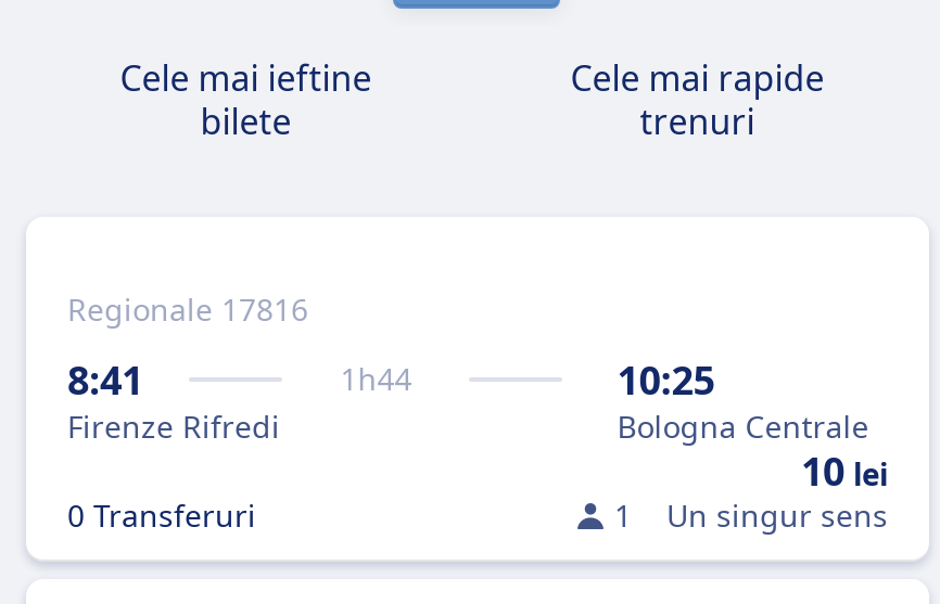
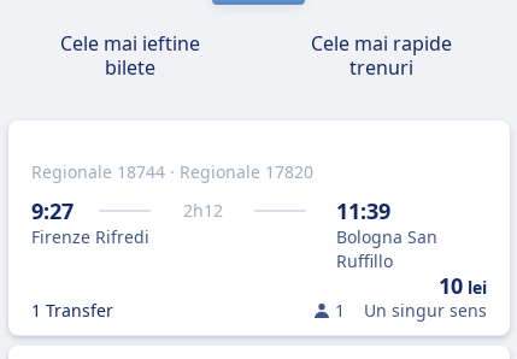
[67,288,308,330] Regionale 17816 -> [31,160,313,183] Regionale 18744 · Regionale 17820
[67,354,412,406] 8:41 | 1 h44 -> [31,196,223,225] 9:27 | 2 h12
[617,354,869,447] 10:25 | Bologna Centrale -> [337,196,438,272] 11:39 | Bologna San | Ruffillo
[67,494,256,536] 0 Transferuri -> [31,299,113,322] 1 Transfer

